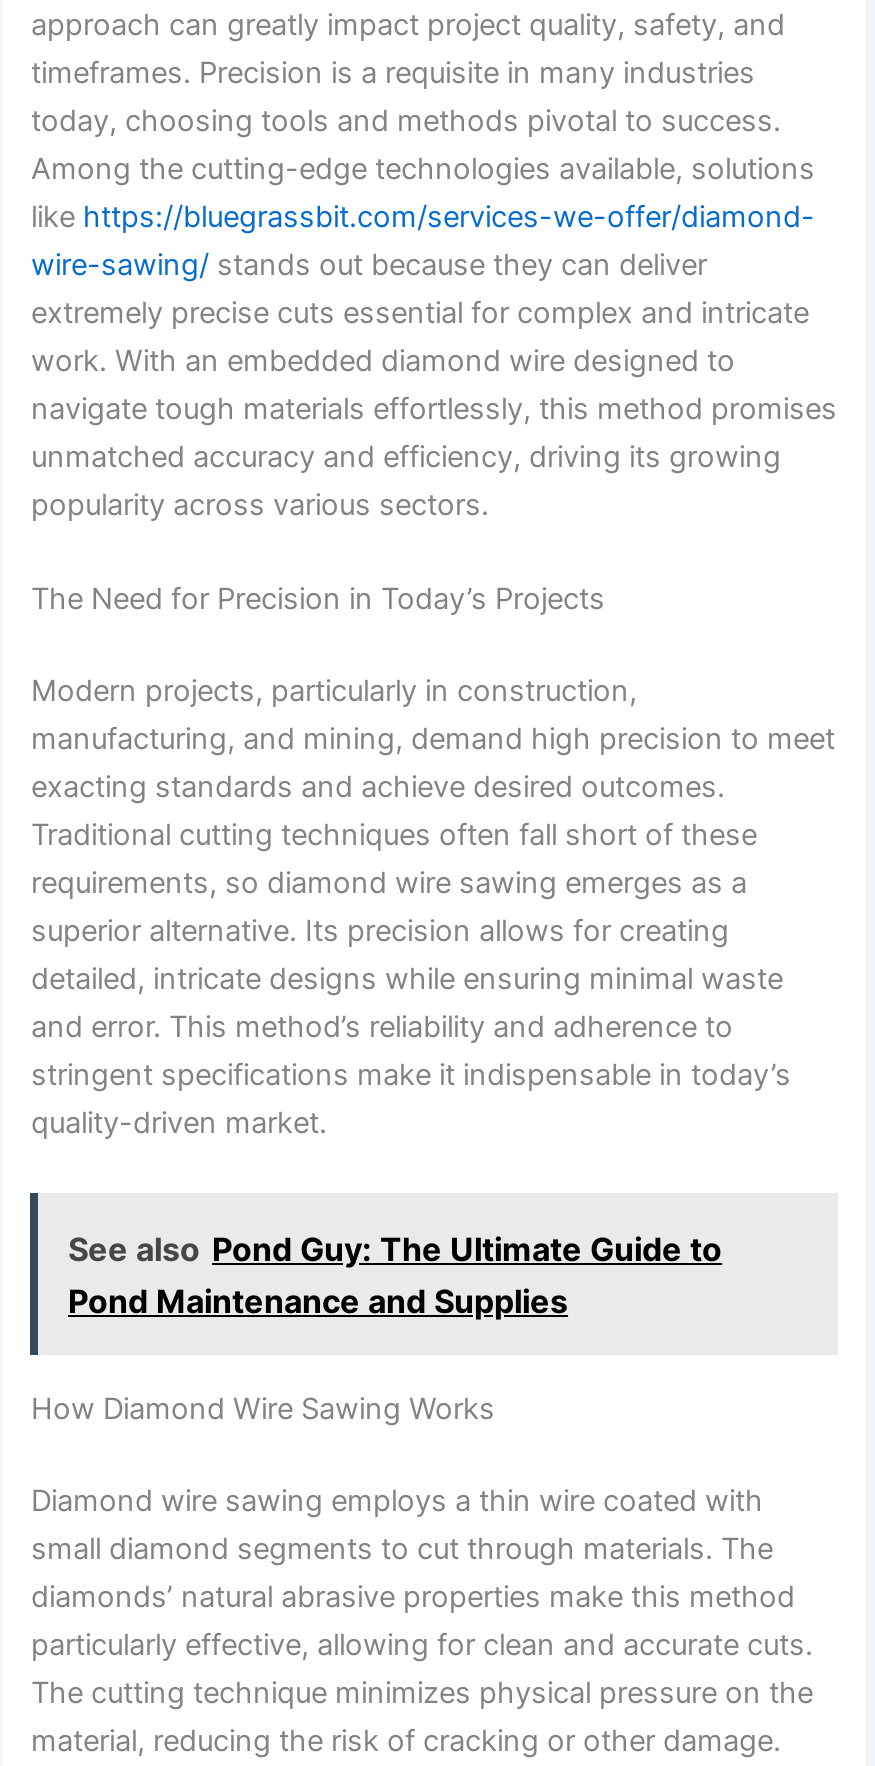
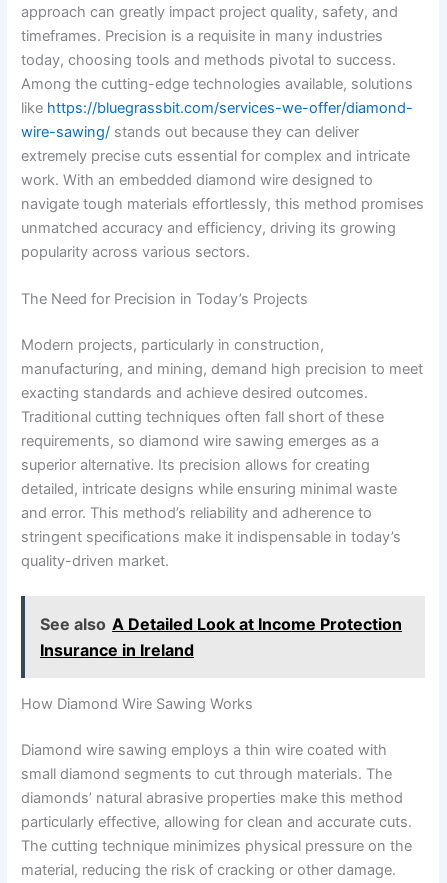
[68,1228,722,1320] See also Pond Guy: The Ultimate Guide to | Pond Maintenance and Supplies -> [40,614,402,660] See also A Detailed Look at Income Protection | Insurance in Ireland

